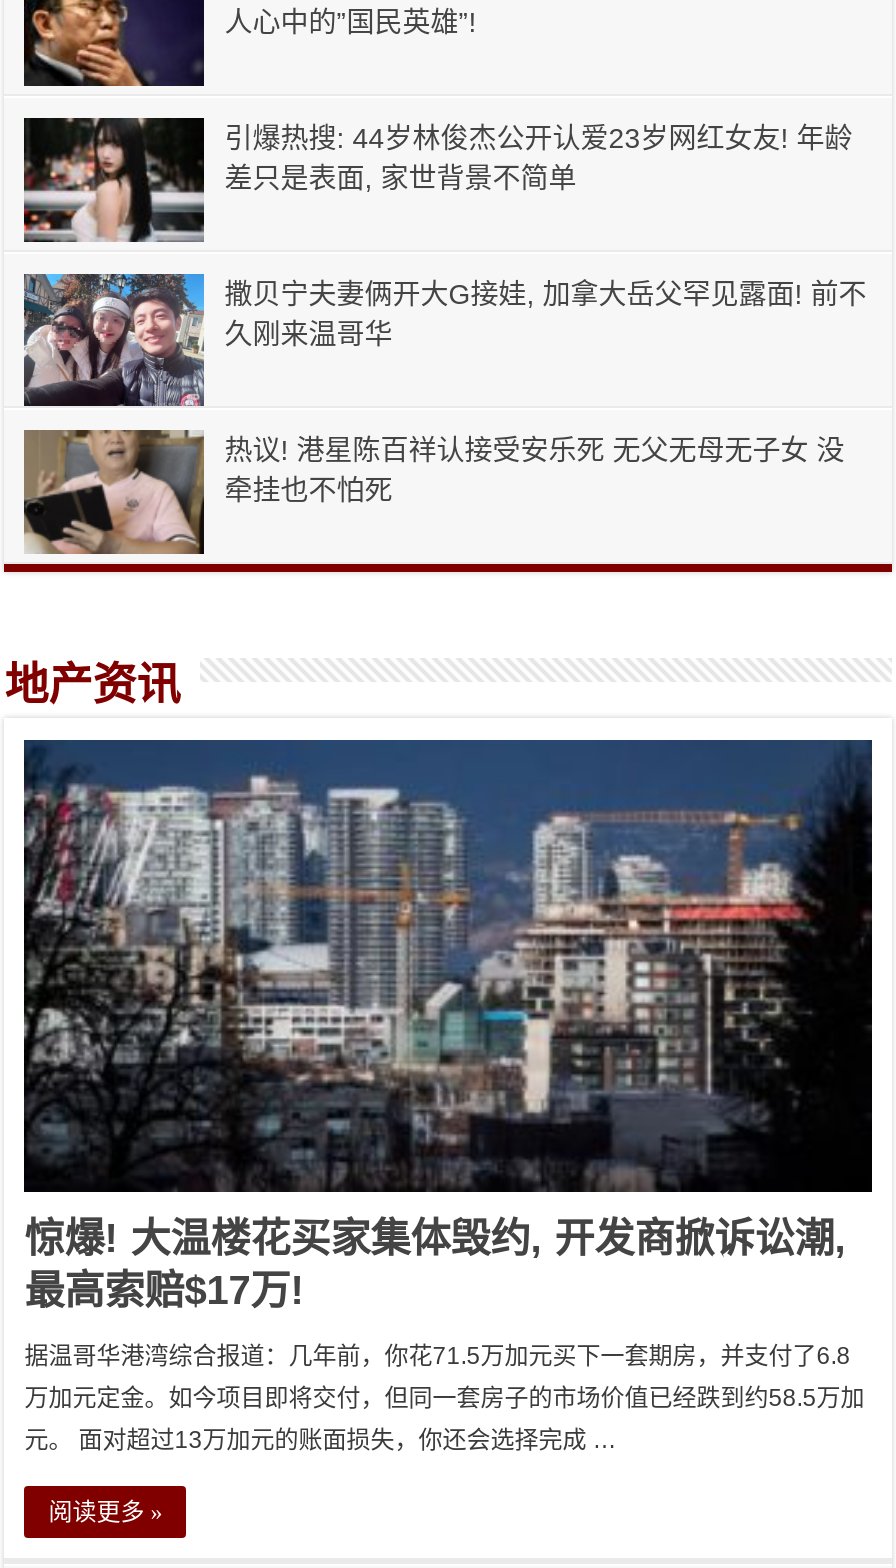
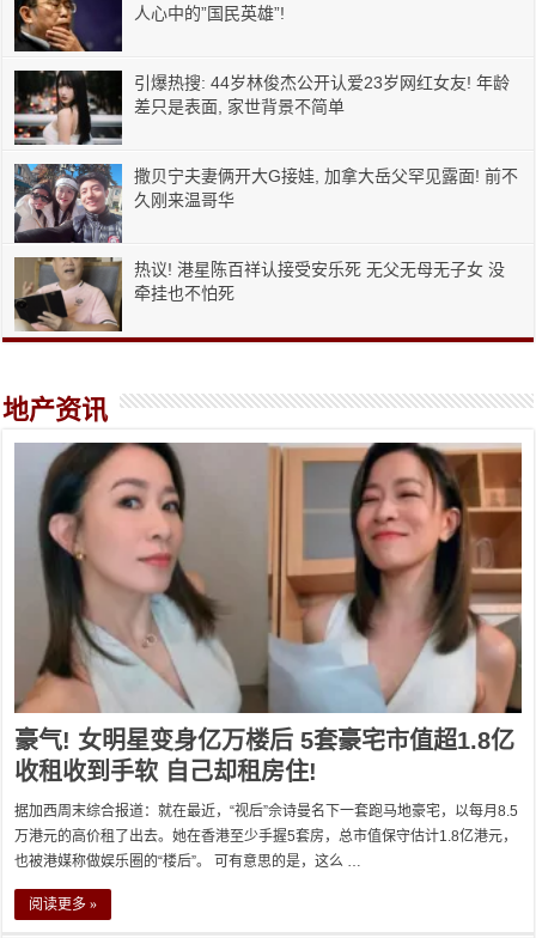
[22,738,874,1311] [image] | 惊爆! 大温楼花买家集体毁约, 开发商掀诉讼潮, | 最高索赔$17万! -> [13,441,523,784] [image] | 豪气! 女明星变身亿万楼后 5套豪宅市值超1.8亿 | 收租收到手软 自己却租房住!
[24,1341,850,1369] 据温哥华港湾综合报道：几年前，你花71.5万加元买下一套期房，并支付了6.8 -> [15,802,518,819] 据加西周末综合报道：就在最近，“视后”佘诗曼名下一套跑马地豪宅，以每月8.5
[24,1383,864,1411] 万加元定金。如今项目即将交付，但同一套房子的市场价值已经跌到约58.5万加 -> [15,827,517,844] 万港元的高价租了出去。她在香港至少手握5套房，总市值保守估计1.8亿港元，
[24,1425,616,1453] 元。 面对超过13万加元的账面损失，你还会选择完成 … -> [15,852,362,869] 也被港媒称做娱乐圈的“楼后”。 可有意思的是，这么 …

